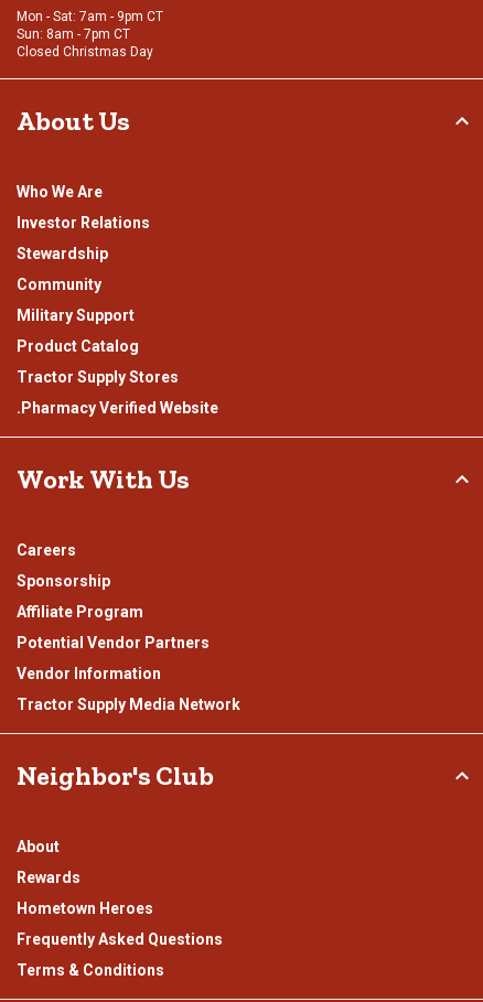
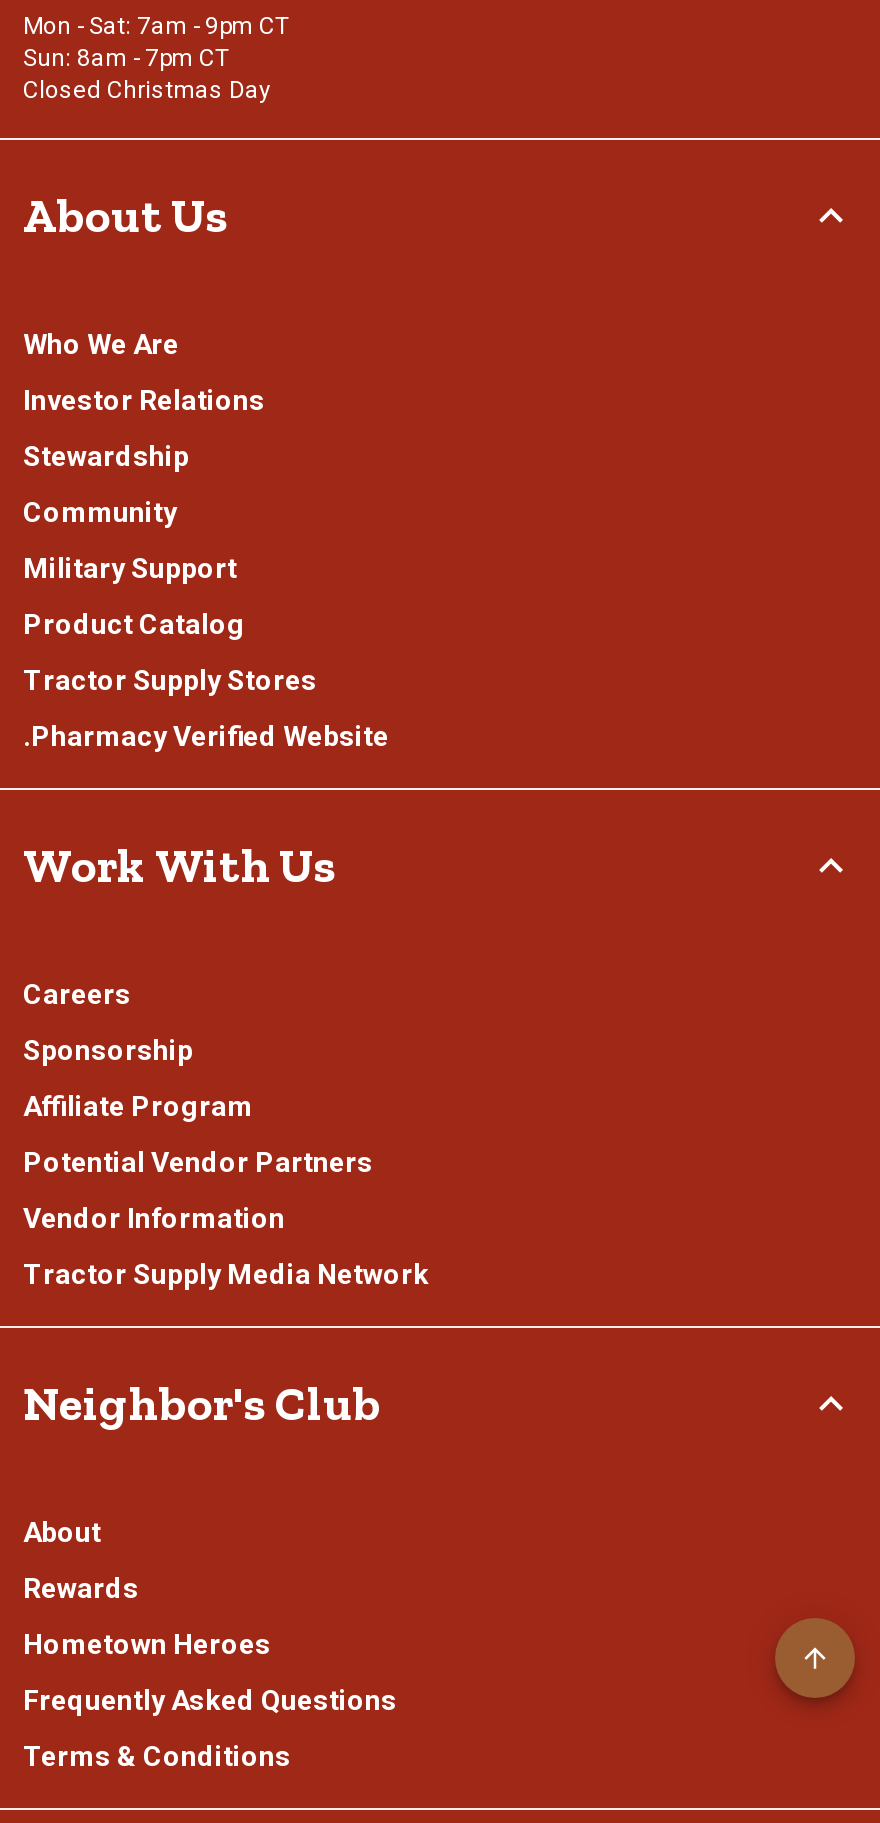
none -> [775,1618,855,1706] [image]

